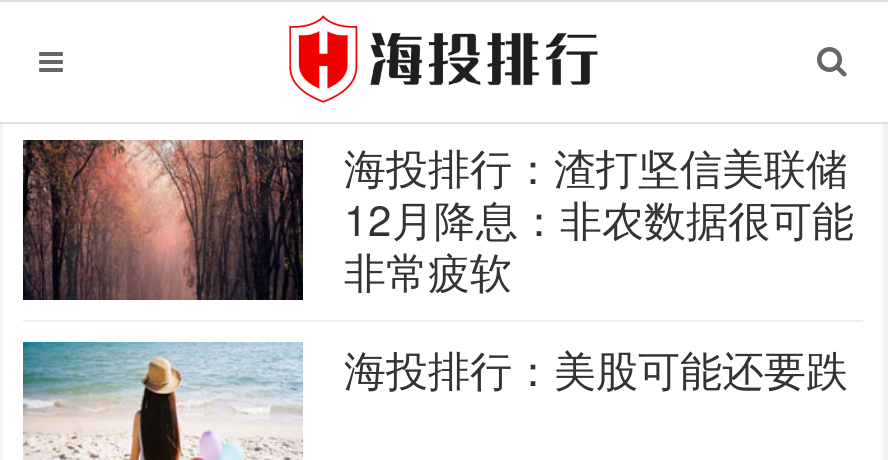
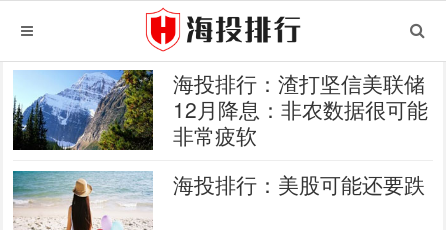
[21,138,303,300] [image] -> [13,69,153,150] [image]

